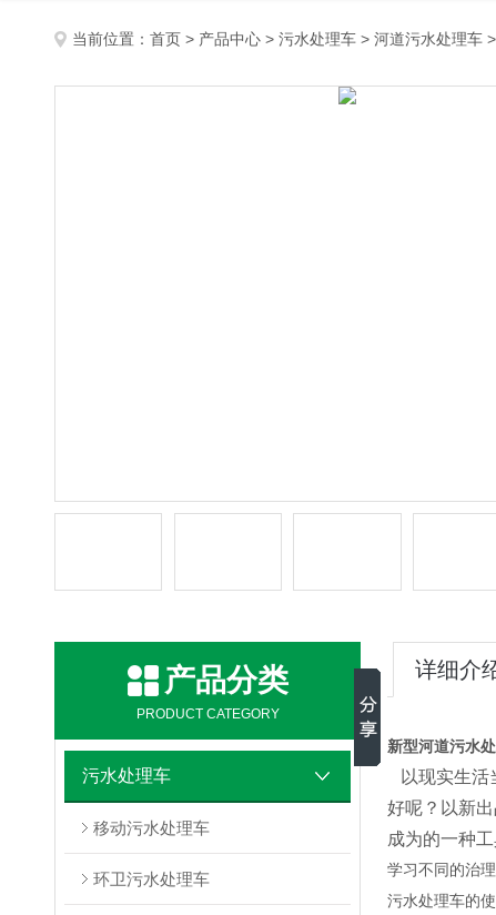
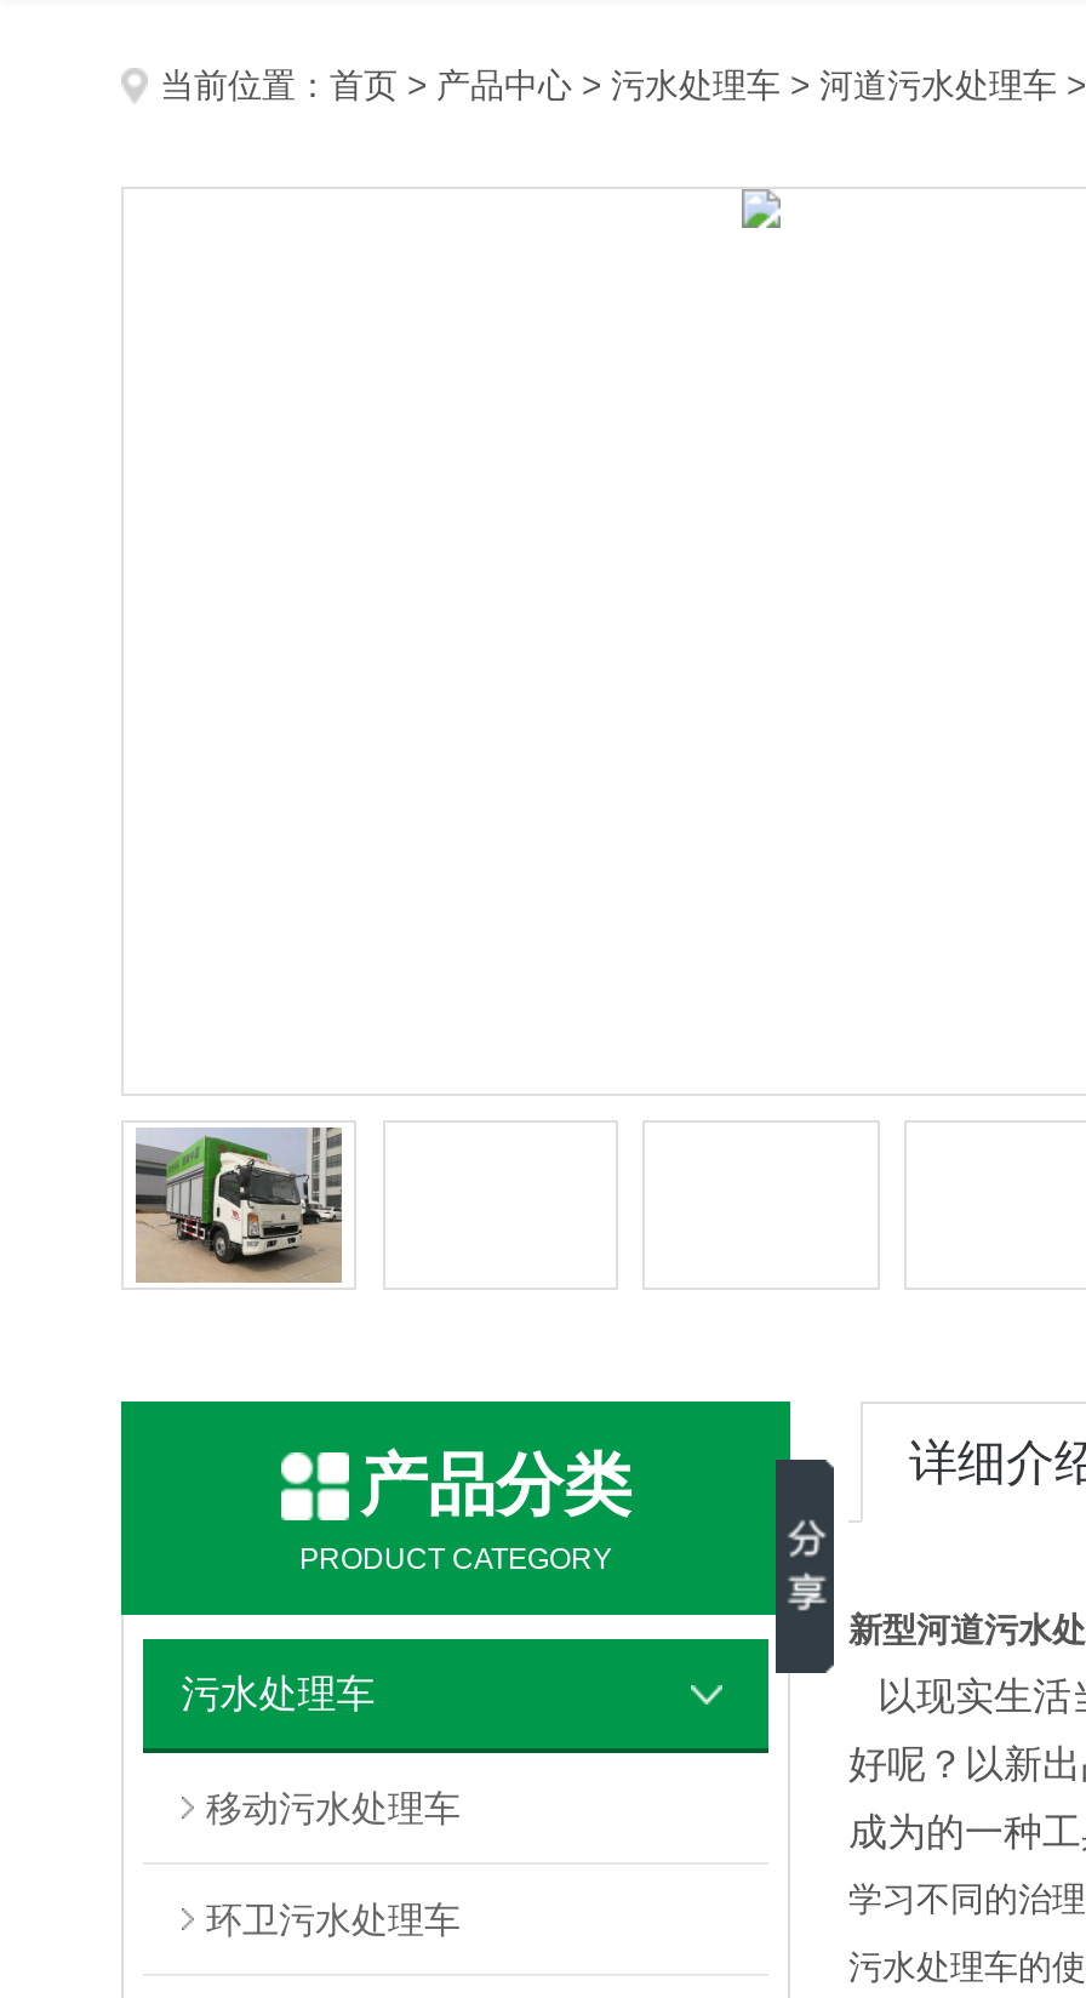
none -> [133,1125,344,1285] [image]

